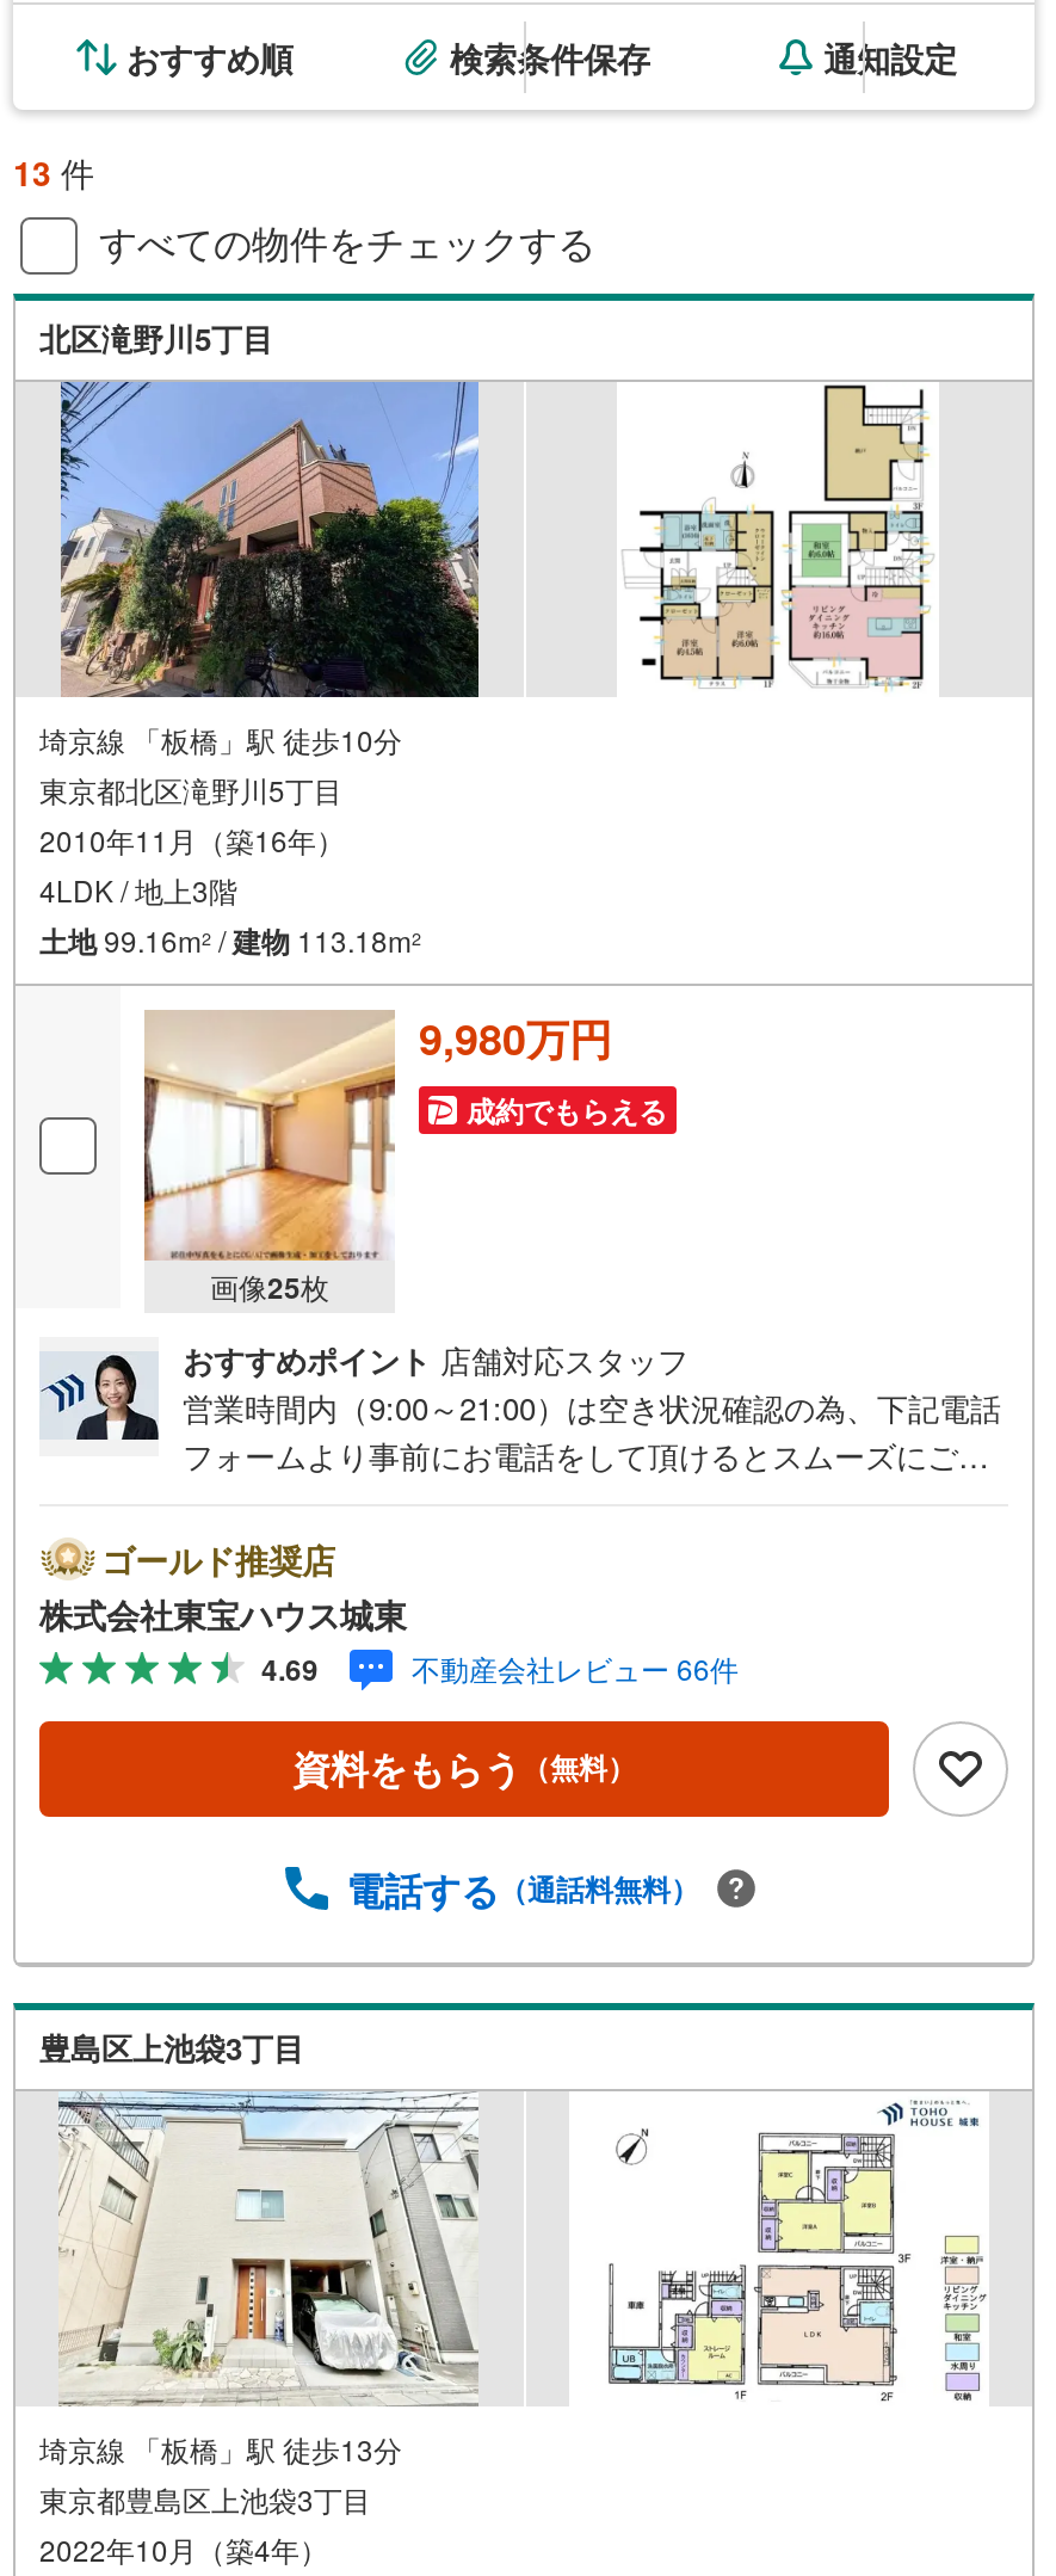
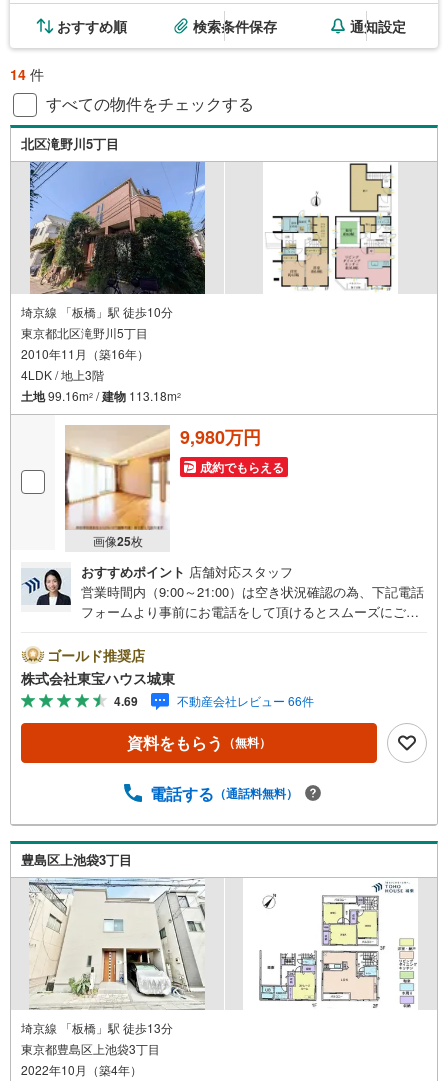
[13,148,94,195] 13件 -> [10,64,44,84] 14件

